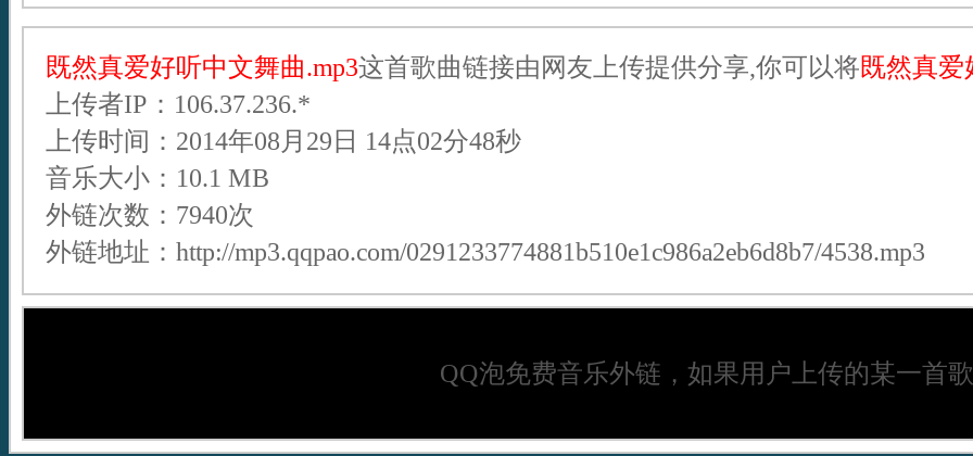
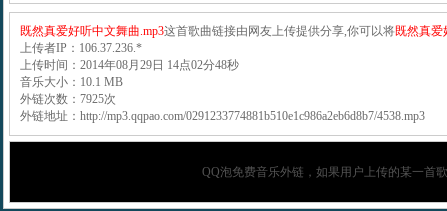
[46,200,254,230] 外链次数：7940次 -> [20,92,116,106] 外链次数：7925次

